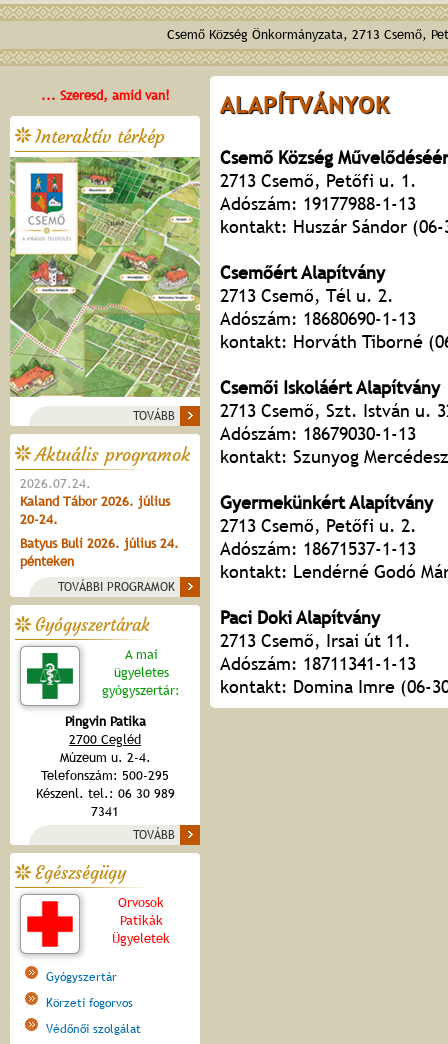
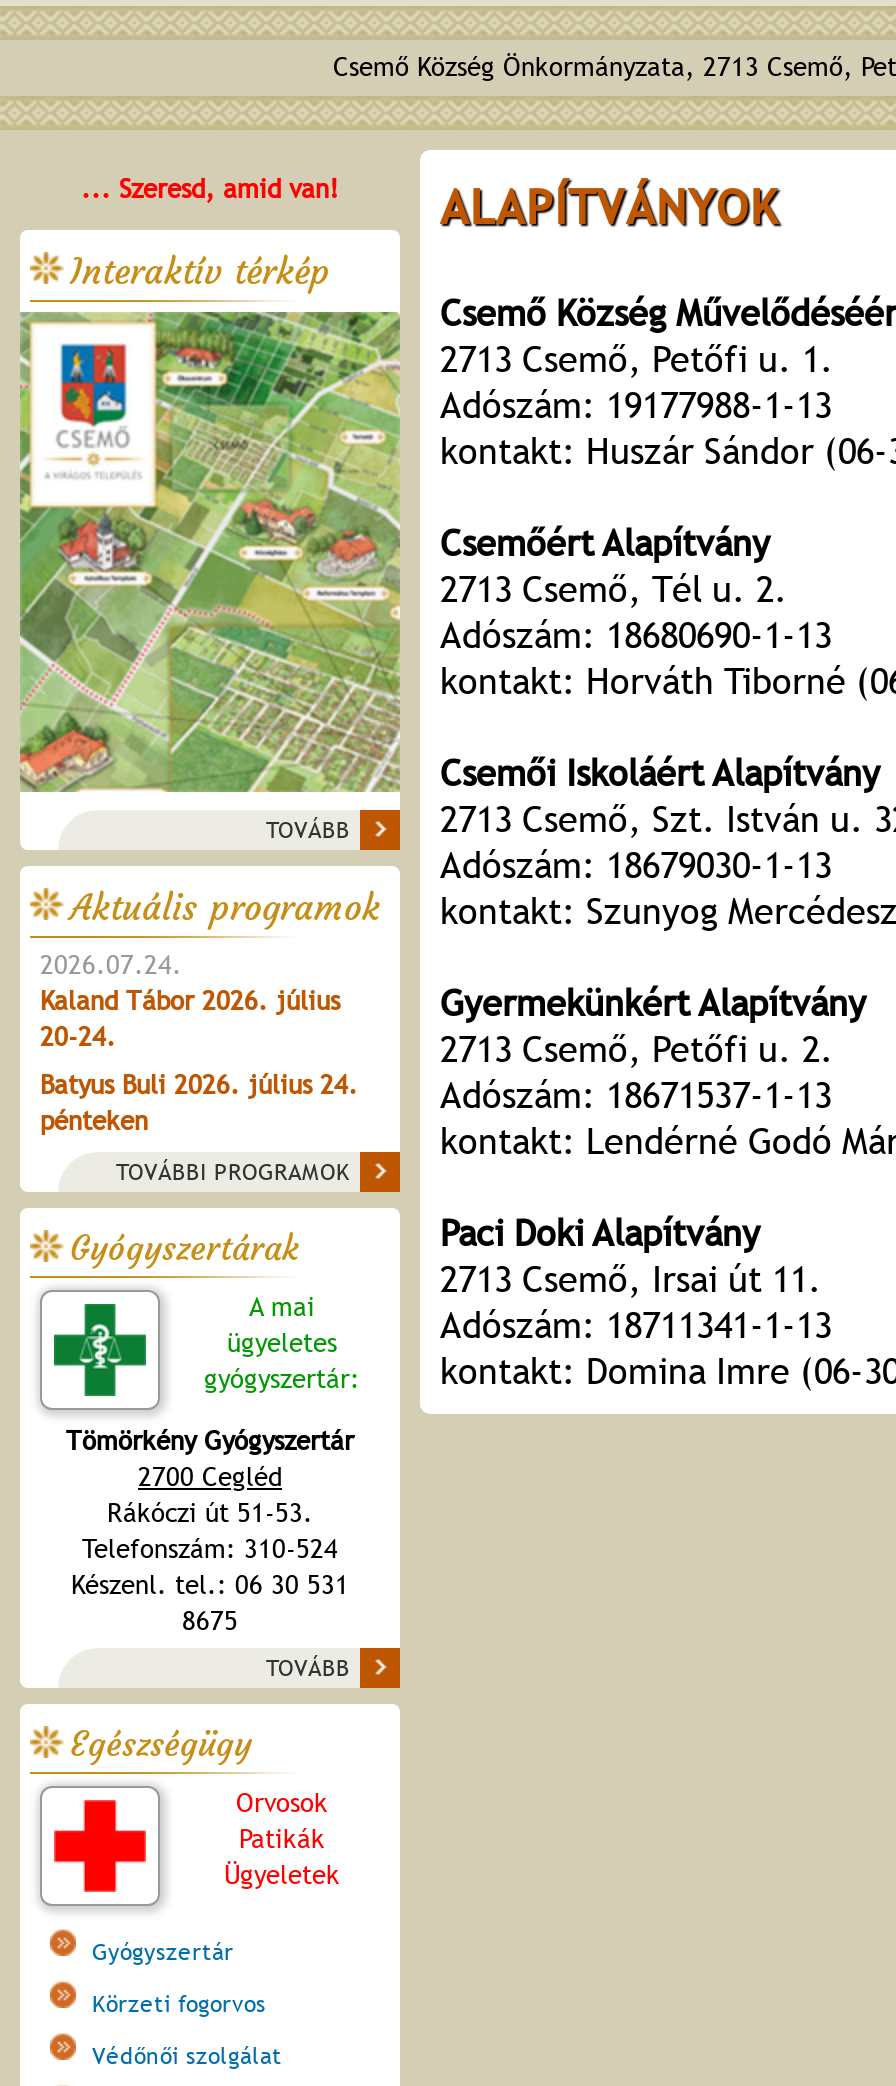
[64,714,145,729] Pingvin Patika -> [66,1426,354,1456] Tömörkény Gyógyszertár
[35,750,174,819] Múzeum u. 2-4. | Telefonszám: 500-295 | Készenl. tel.: 06 30 989 | 7341 -> [71,1498,349,1636] Rákóczi út 51-53. | Telefonszám: 310-524 | Készenl. tel.: 06 30 531 | 8675

